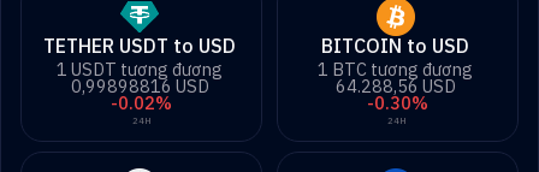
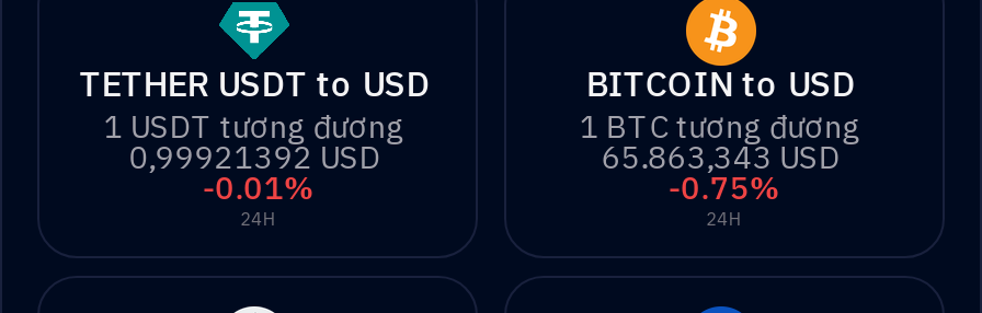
[71,75,209,97] 0,99898816 USD -> [128,136,381,177] 0,99921392 USD
[335,75,456,97] 64.288,56 USD -> [601,136,840,177] 65.863,343 USD
[111,91,172,114] -0.02% -> [202,166,314,208] -0.01%
[367,91,428,114] -0.30% -> [668,166,780,208] -0.75%

